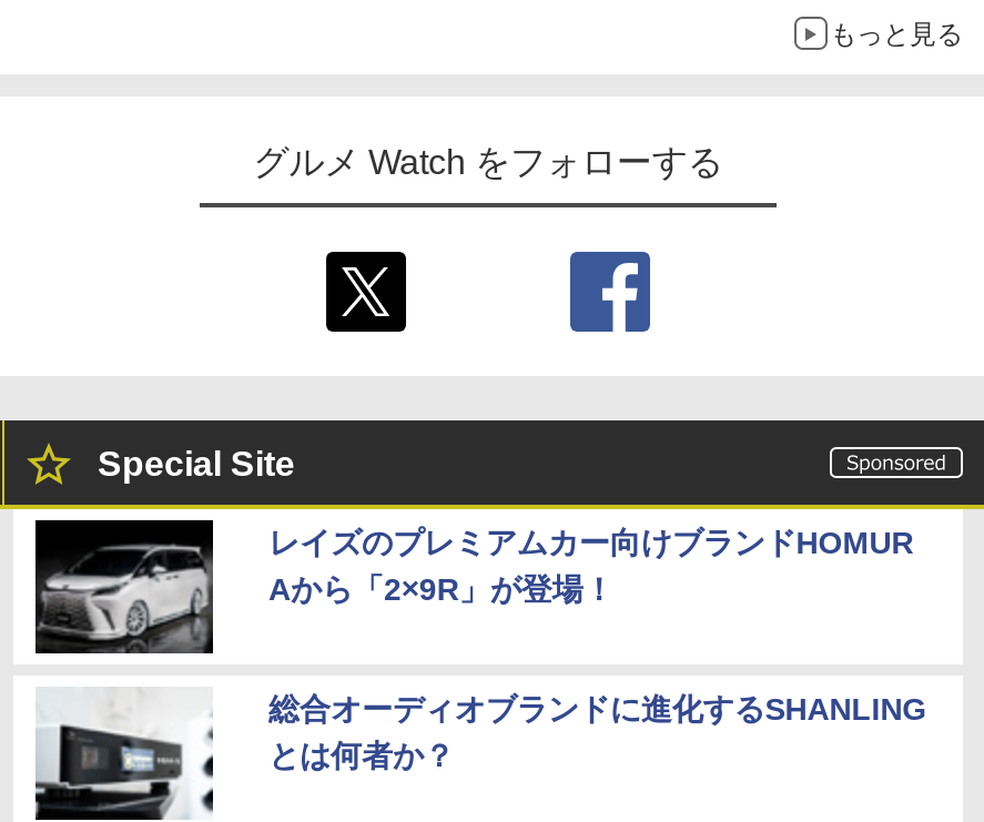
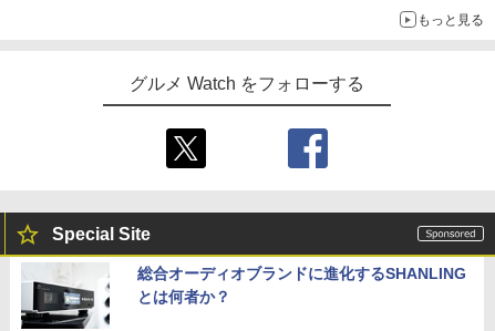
[33,518,913,656] [image] | レイズのプレミアムカー向けブランドHOMUR | Aから「2×9R」が登場！ -> none

